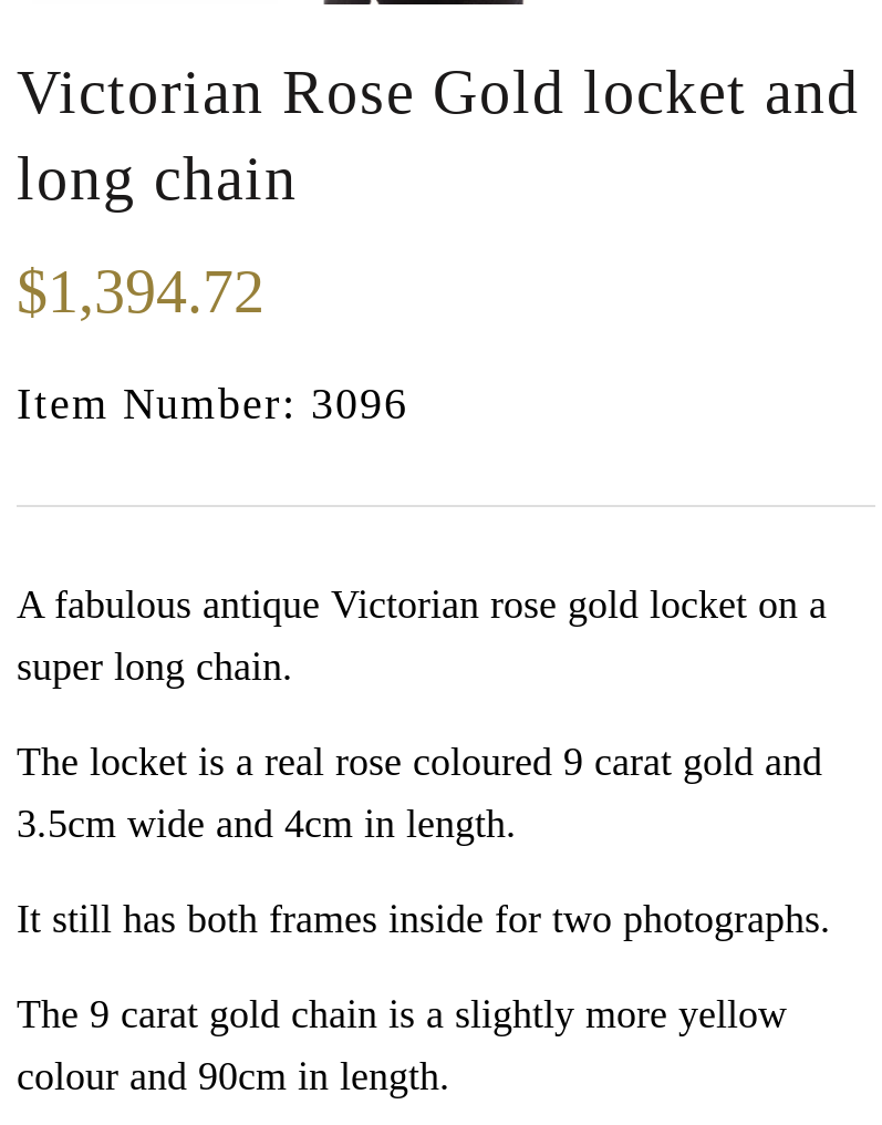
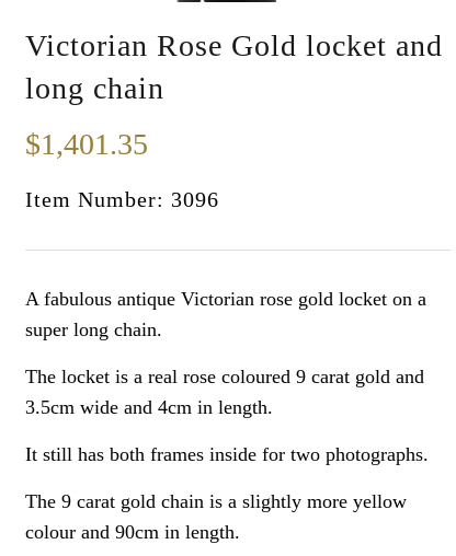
[17,258,264,326] $1,394.72 -> [25,127,148,161] $1,401.35

